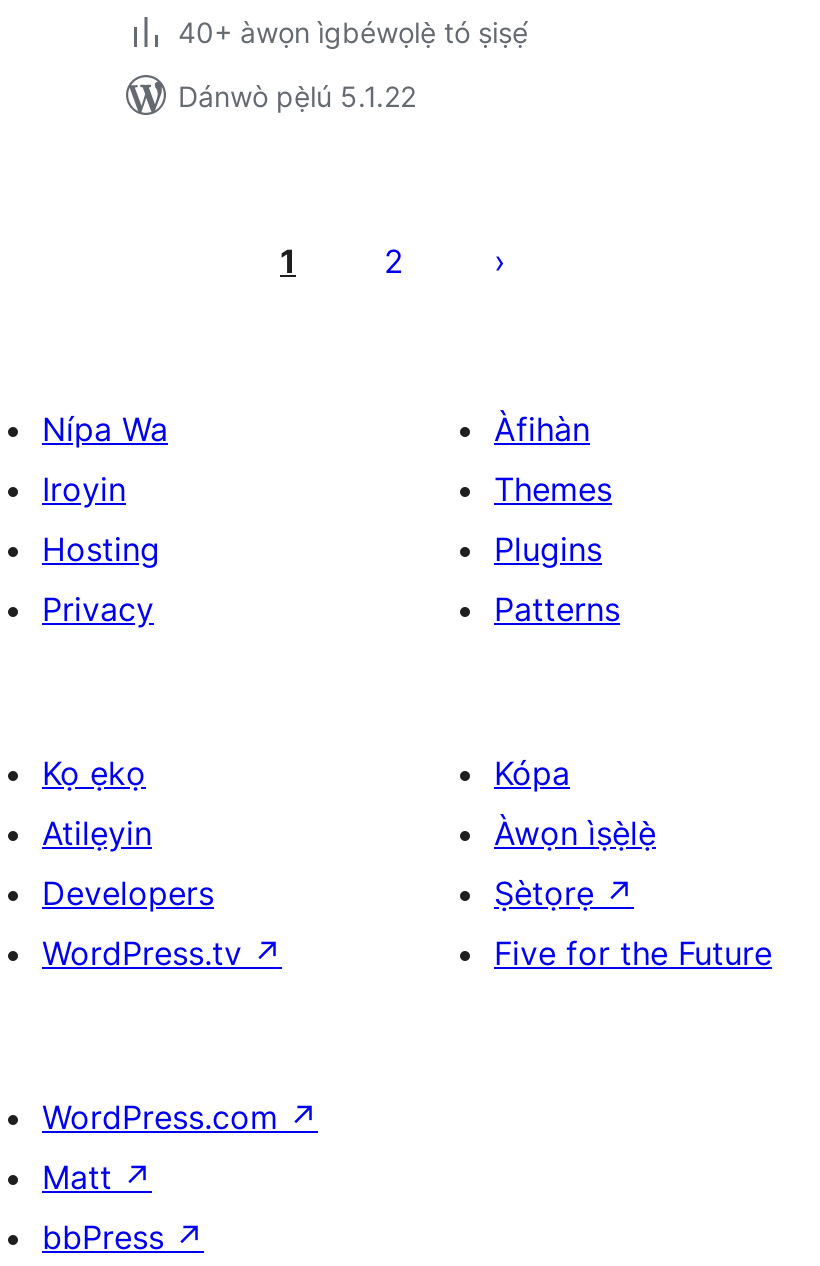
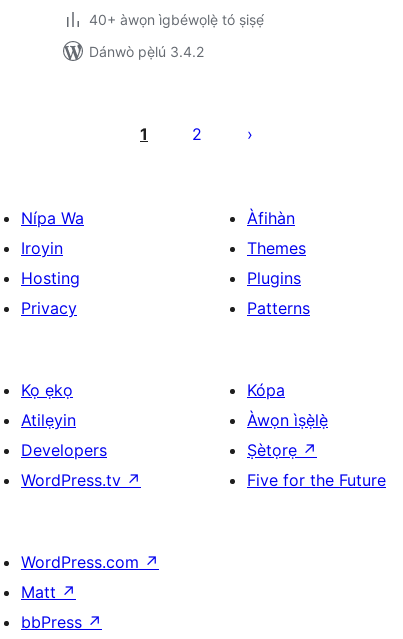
[178,79,416,113] Dánwò pẹ̀lú 5.1.22 -> [89,43,204,60] Dánwò pẹ̀lú 3.4.2

